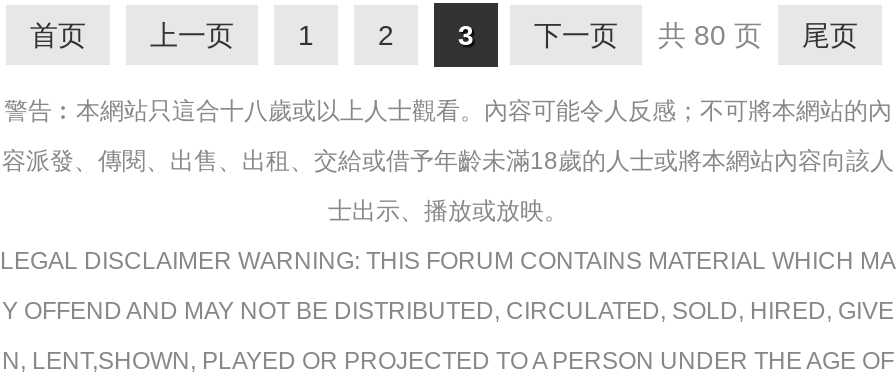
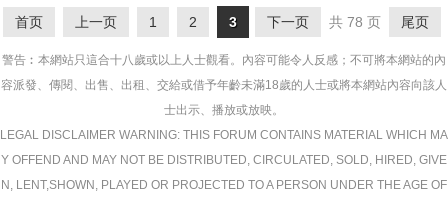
[30,19,858,51] 首页 上一页 1 2 3 下一页 共 80 页 尾页 -> [15,14,429,30] 首页 上一页 1 2 3 下一页 共 78 页 尾页

